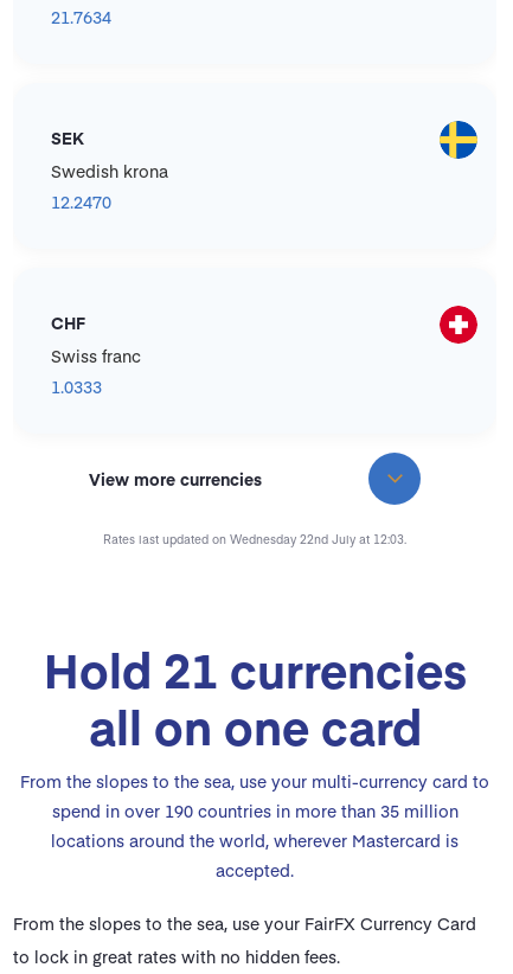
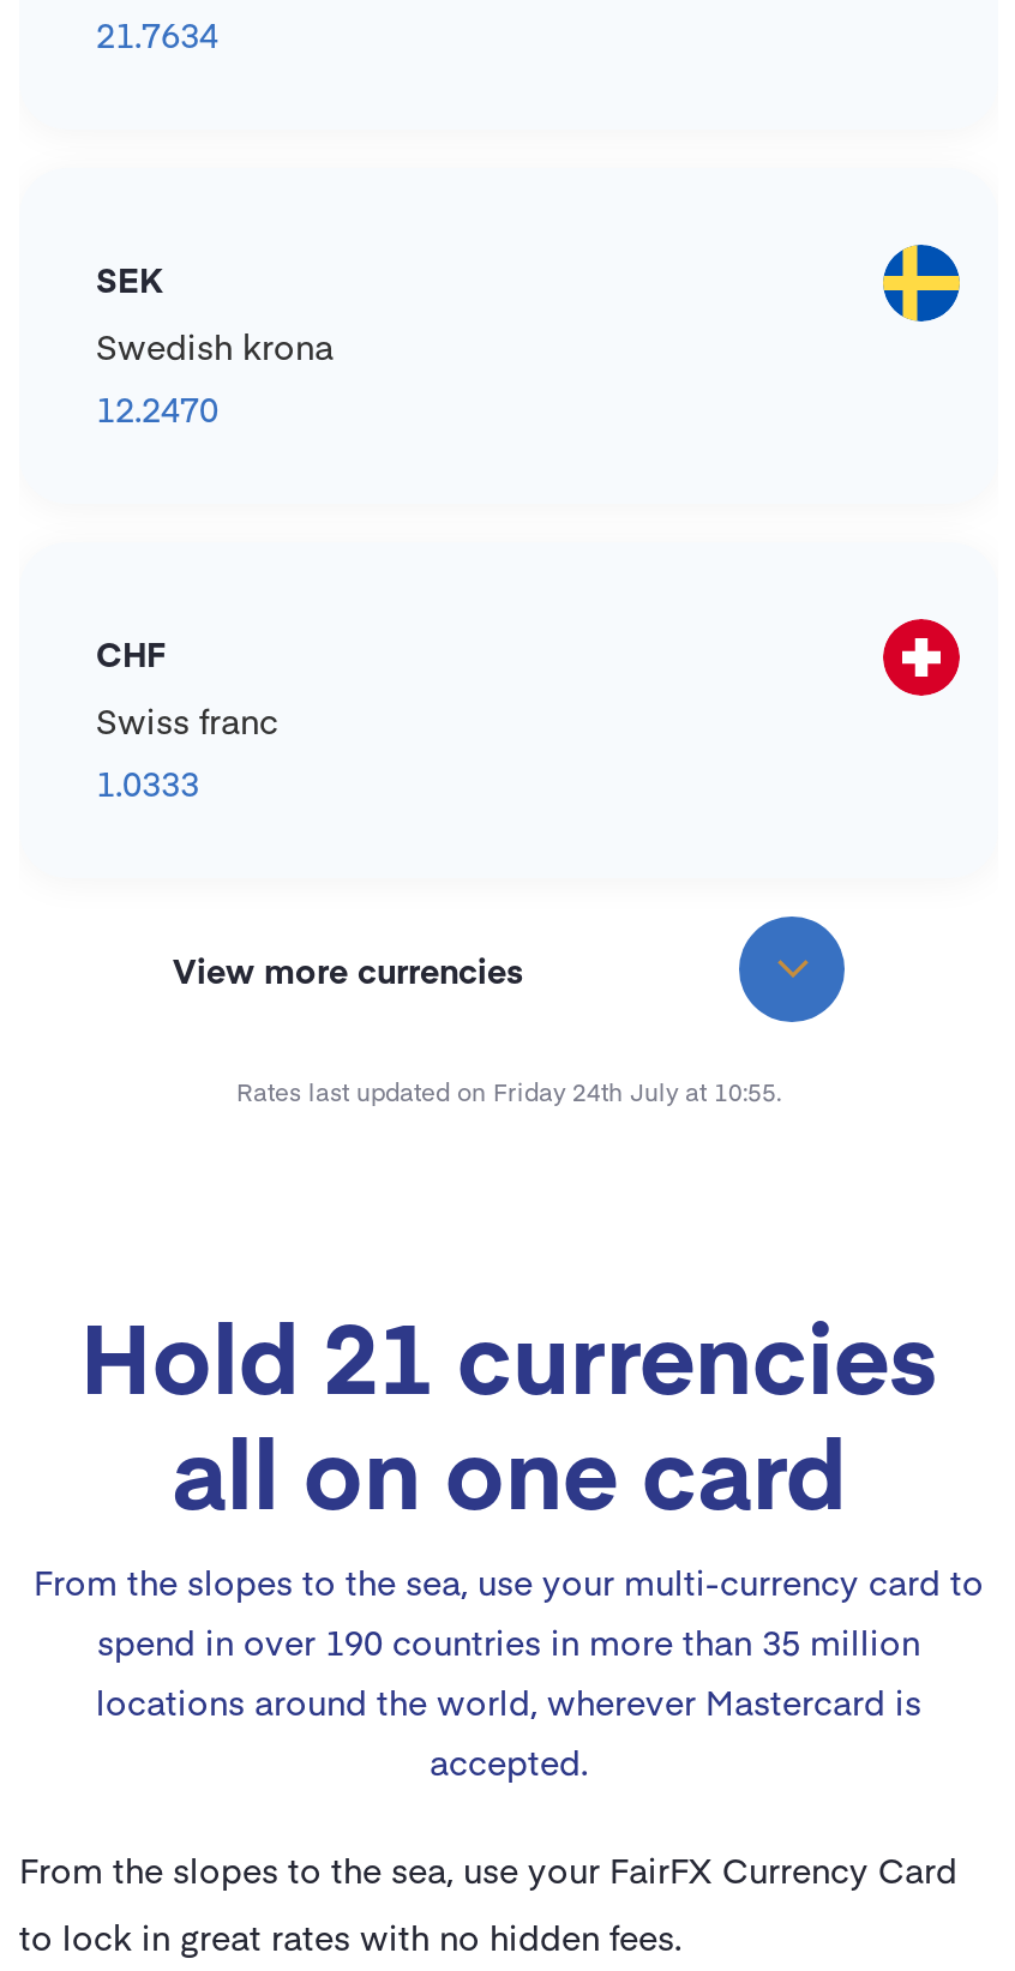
[103,531,406,547] Rates last updated on Wednesday 22nd July at 12:03. -> [236,1074,781,1108] Rates last updated on Friday 24th July at 10:55.

